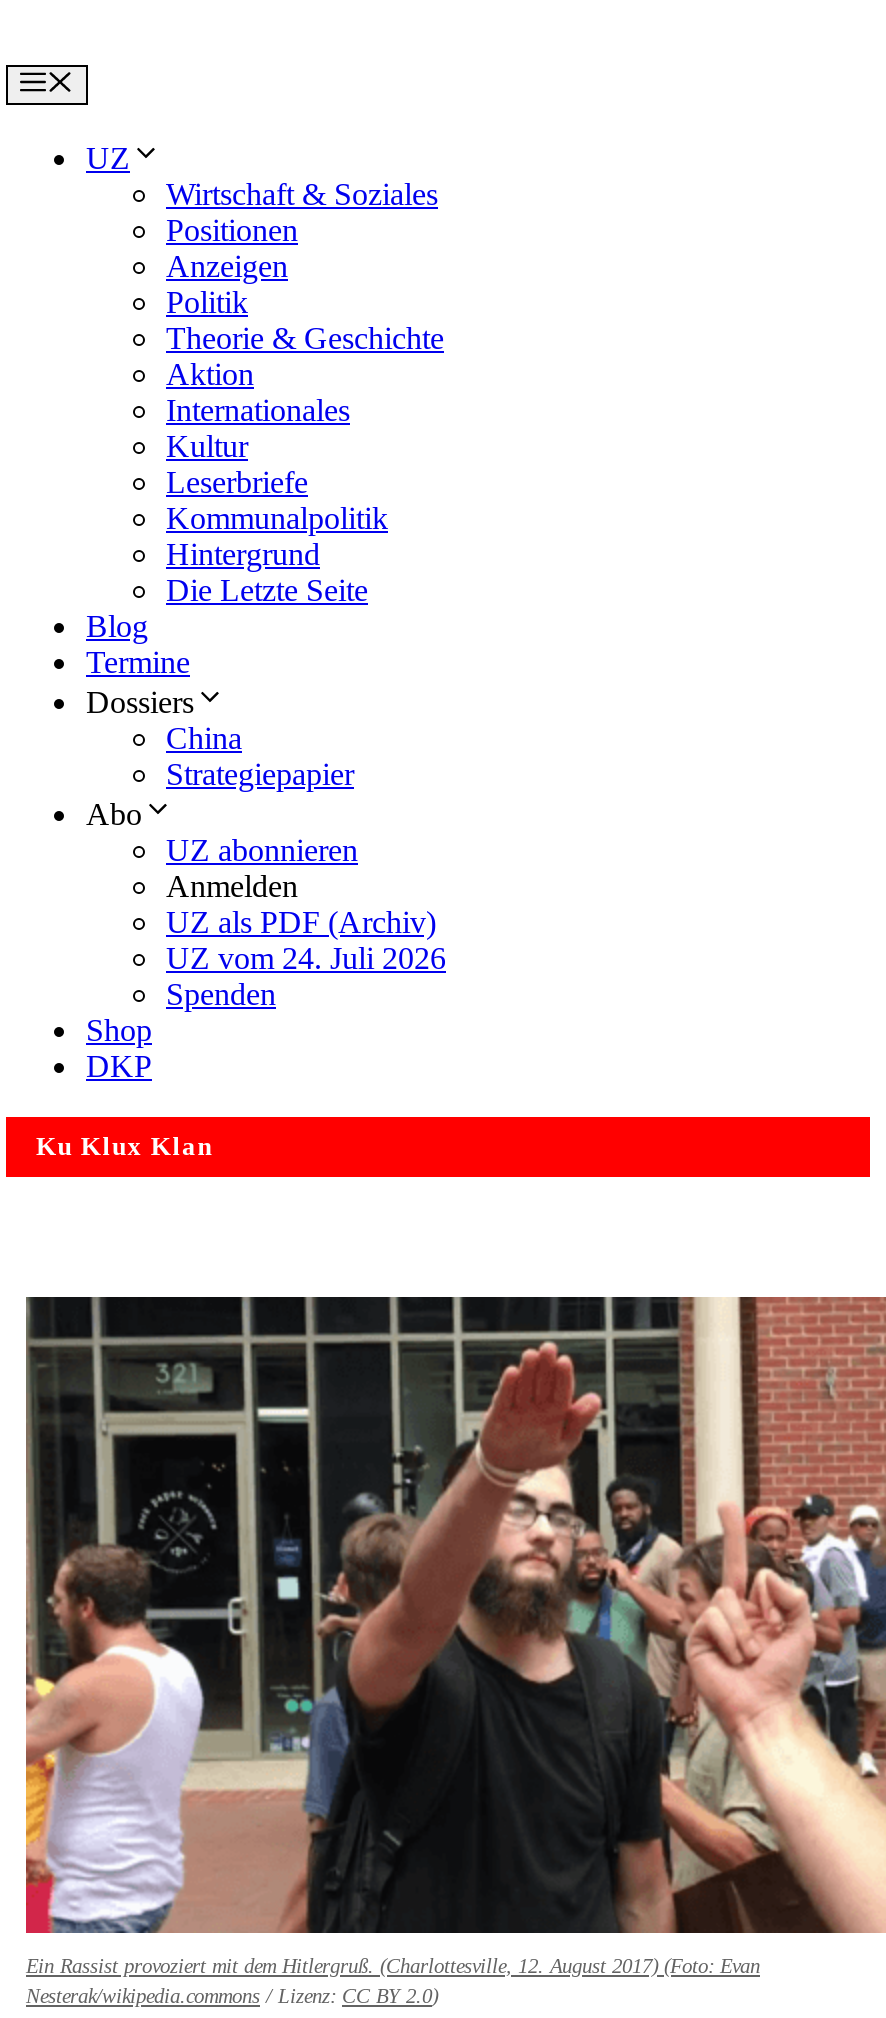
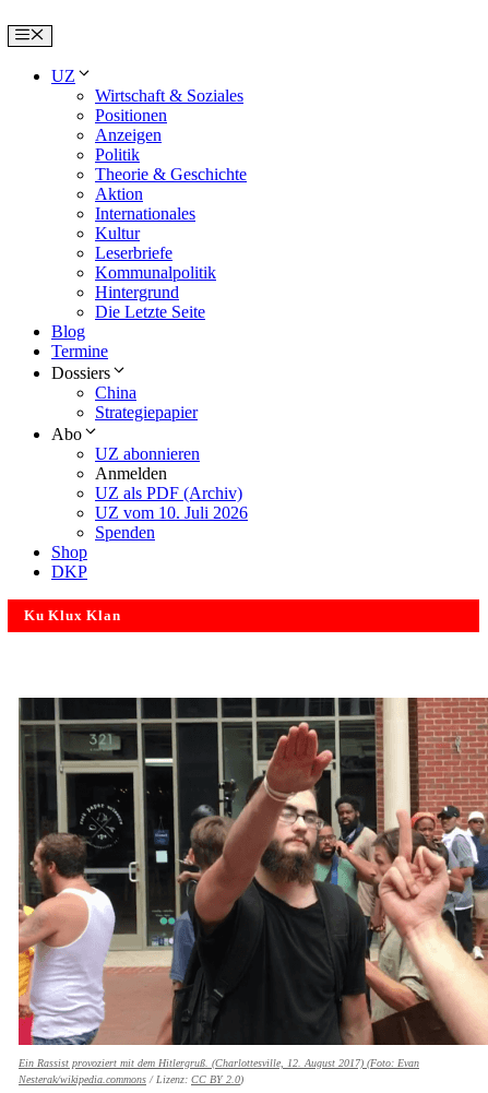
[166,942,446,976] UZ vom 24. Juli 2026 -> [95,504,248,522] UZ vom 10. Juli 2026

